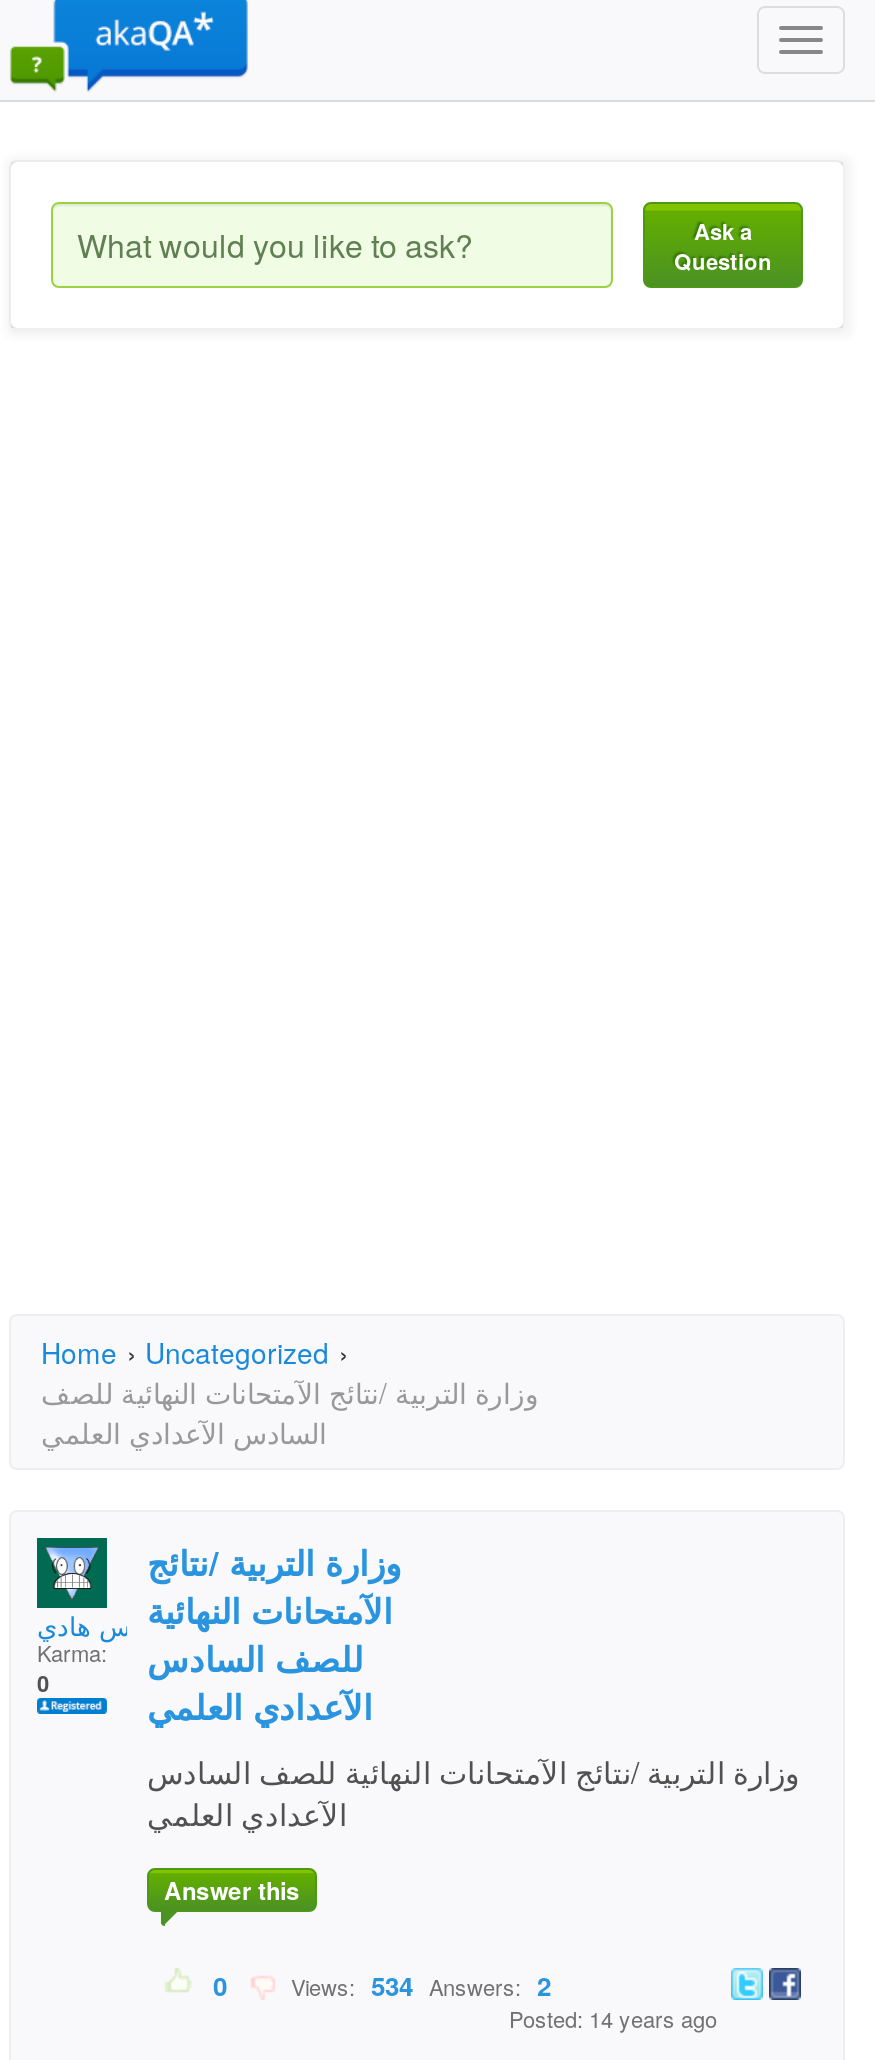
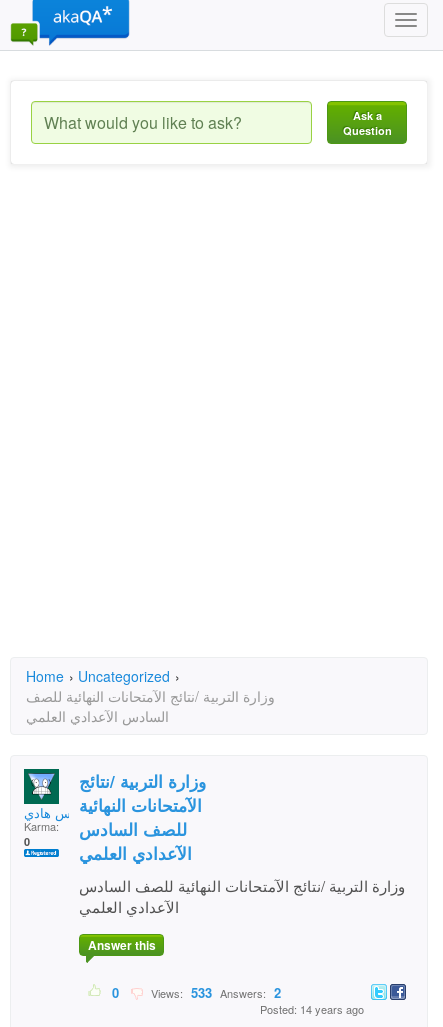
[279,1966,551,2004] Views: 534 Answers: 2 -> [145,983,281,1002] Views: 533 Answers: 2

